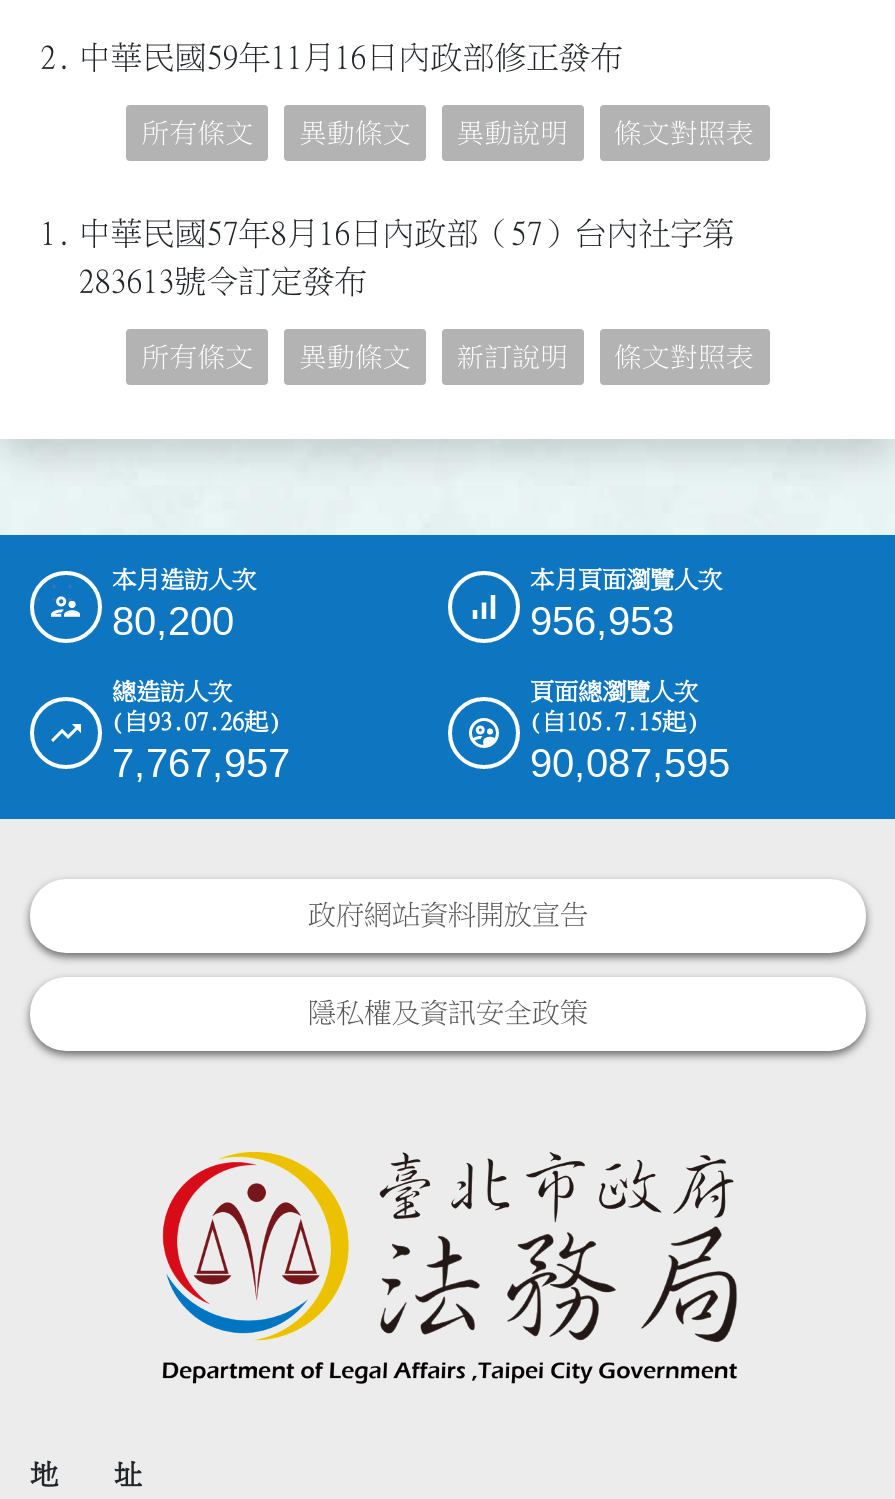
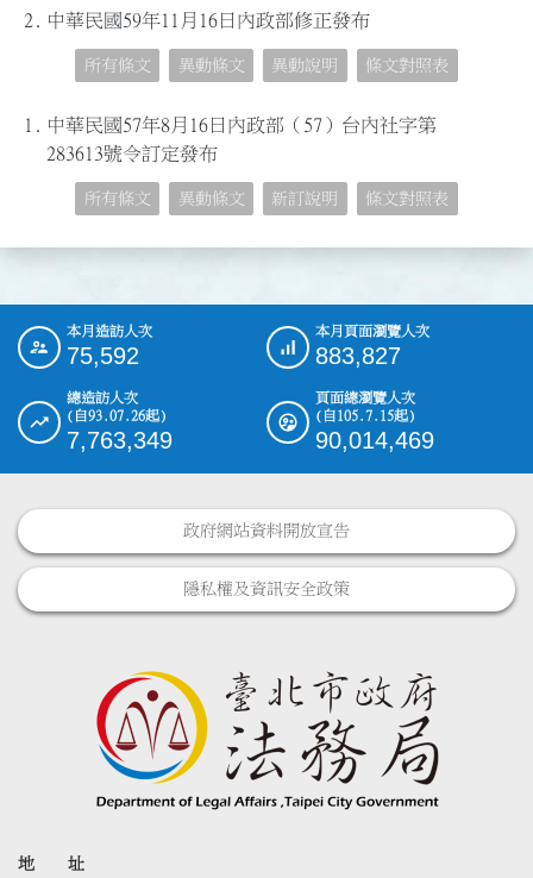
[112,600,234,644] 80,200 -> [67,343,139,369] 75,592
[530,600,674,644] 956,953 -> [315,343,401,369] 883,827
[112,742,290,786] 7,767,957 -> [67,428,173,454] 7,763,349
[530,742,730,786] 90,087,595 -> [315,428,434,454] 90,014,469

